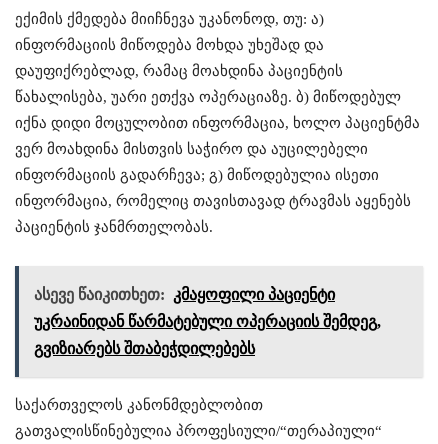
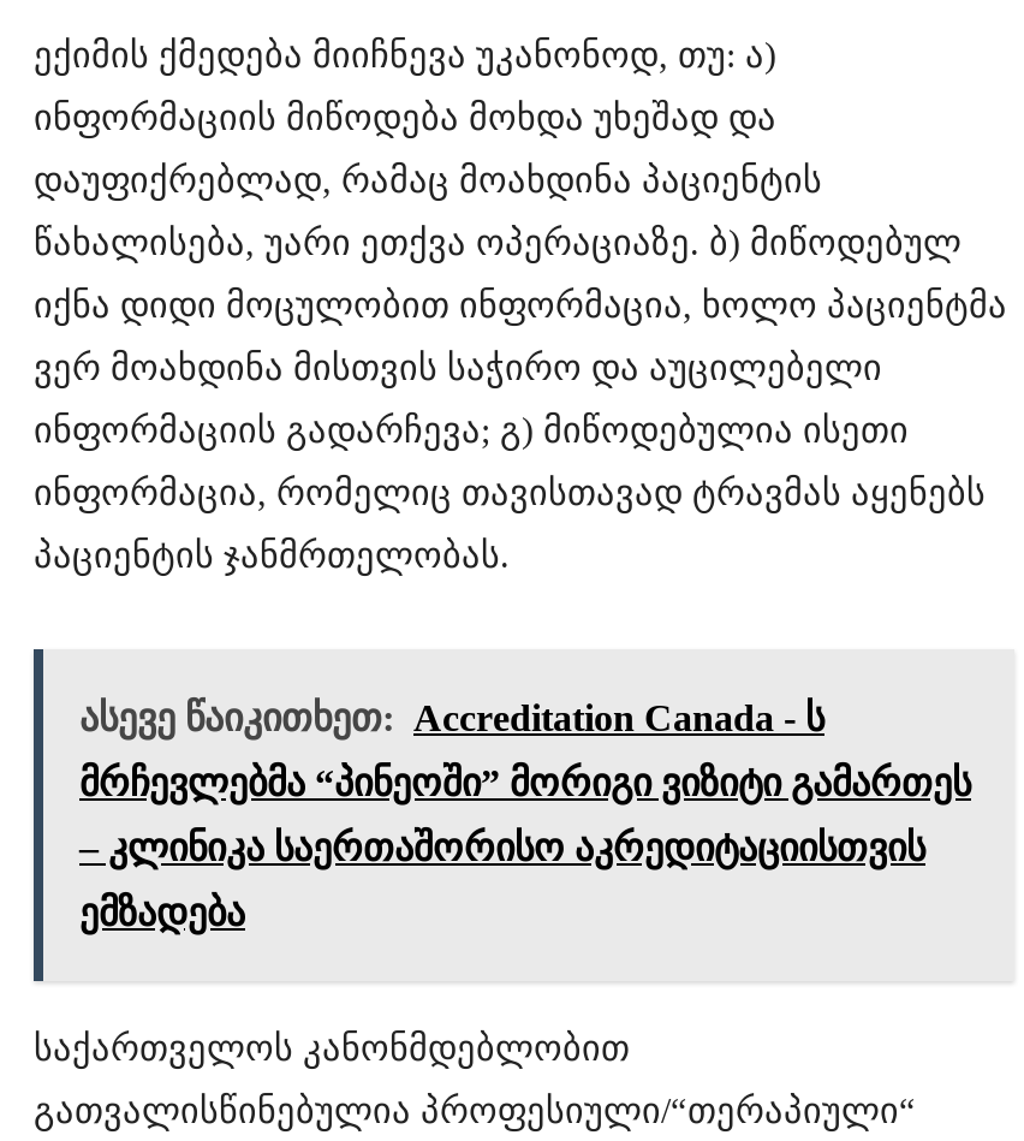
[34,286,381,357] ასევე წაიკითხეთ: კმაყოფილი პაციენტი | უკრაინიდან წარმატებული ოპერაციის შემდეგ, | გვიზიარებს შთაბეჭდილებებს -> [79,697,971,932] ასევე წაიკითხეთ: Accreditation Canada - ს | მრჩევლებმა “პინეოში” მორიგი ვიზიტი გამართეს | – კლინიკა საერთაშორისო აკრედიტაციისთვის | ემზადება

